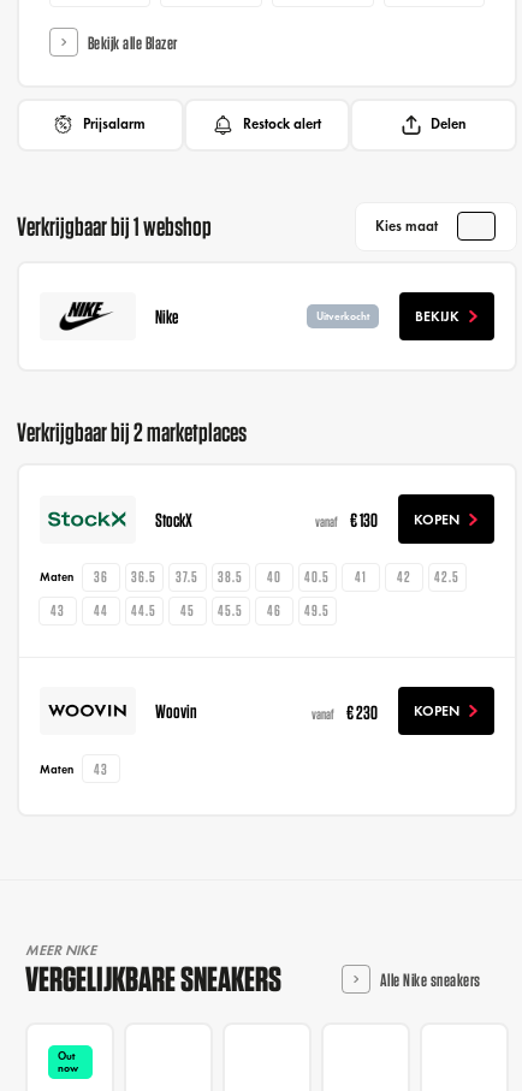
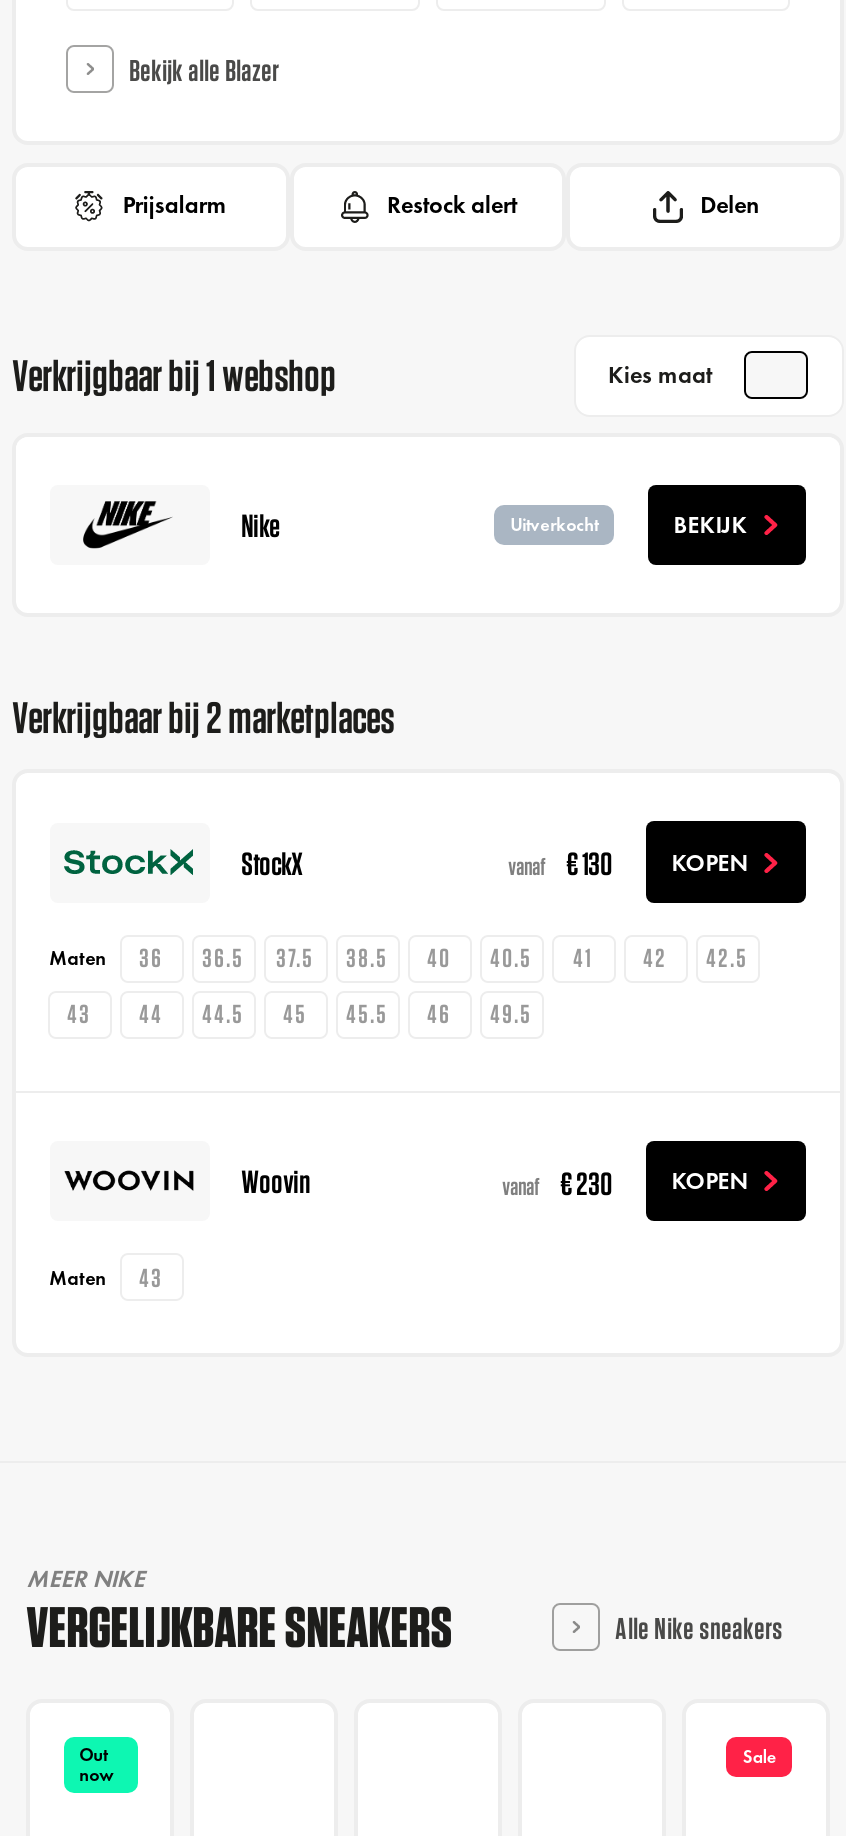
none -> [743,1745,777,1769] Sale

